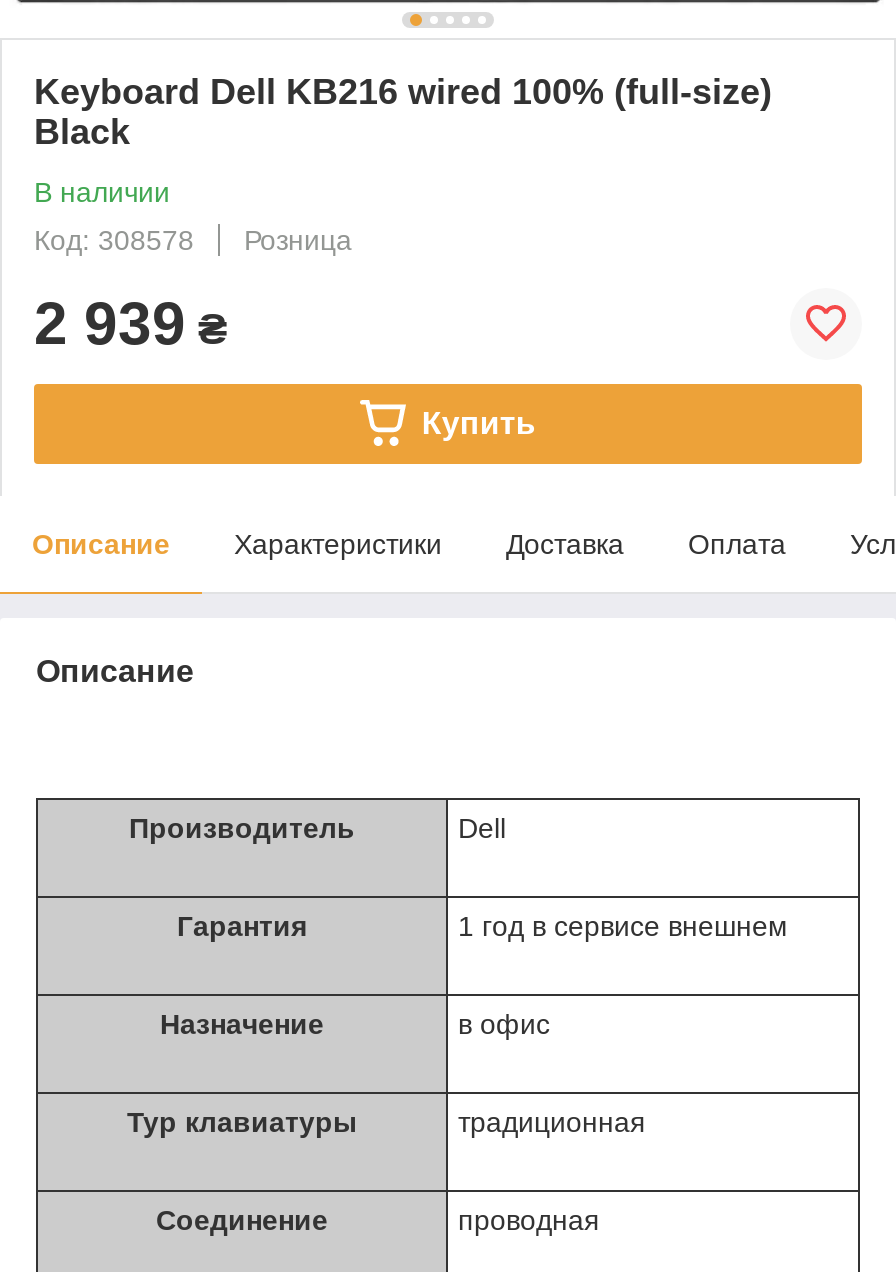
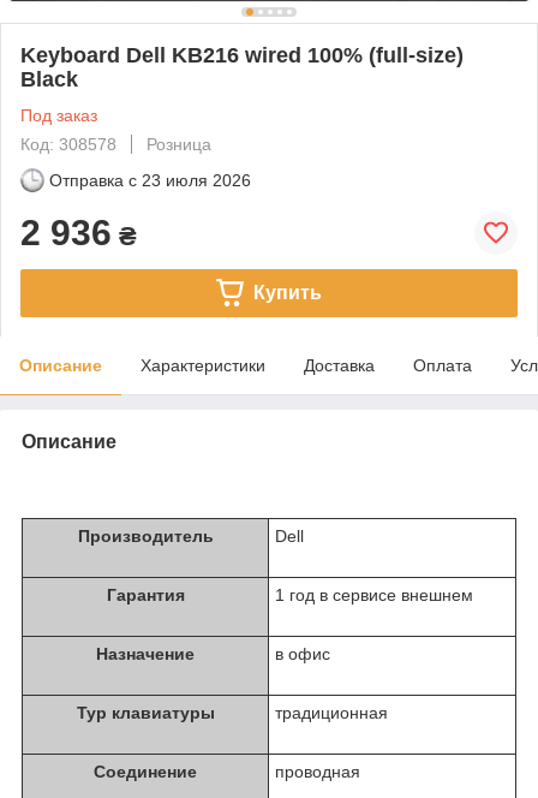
[34,176,170,208] В наличии -> [20,106,97,125] Под заказ
[34,290,228,356] 2 939 ₴ -> [20,170,251,252] Отправка с 23 июля 2026 | 2 936 ₴

